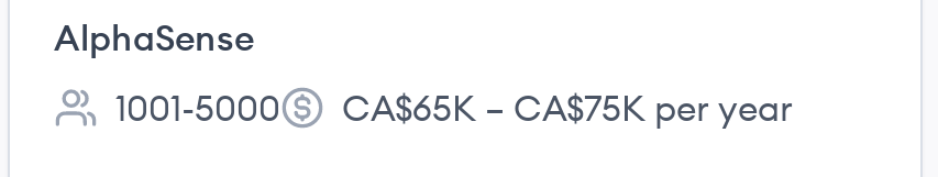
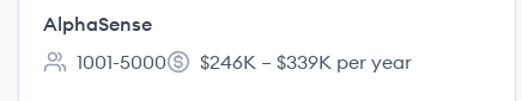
[342,86,793,130] CA$65K – CA$75K per year -> [200,50,412,74] $246K – $339K per year

